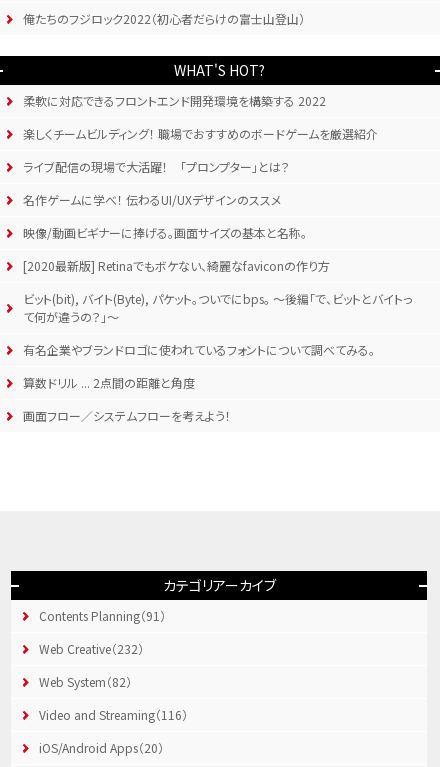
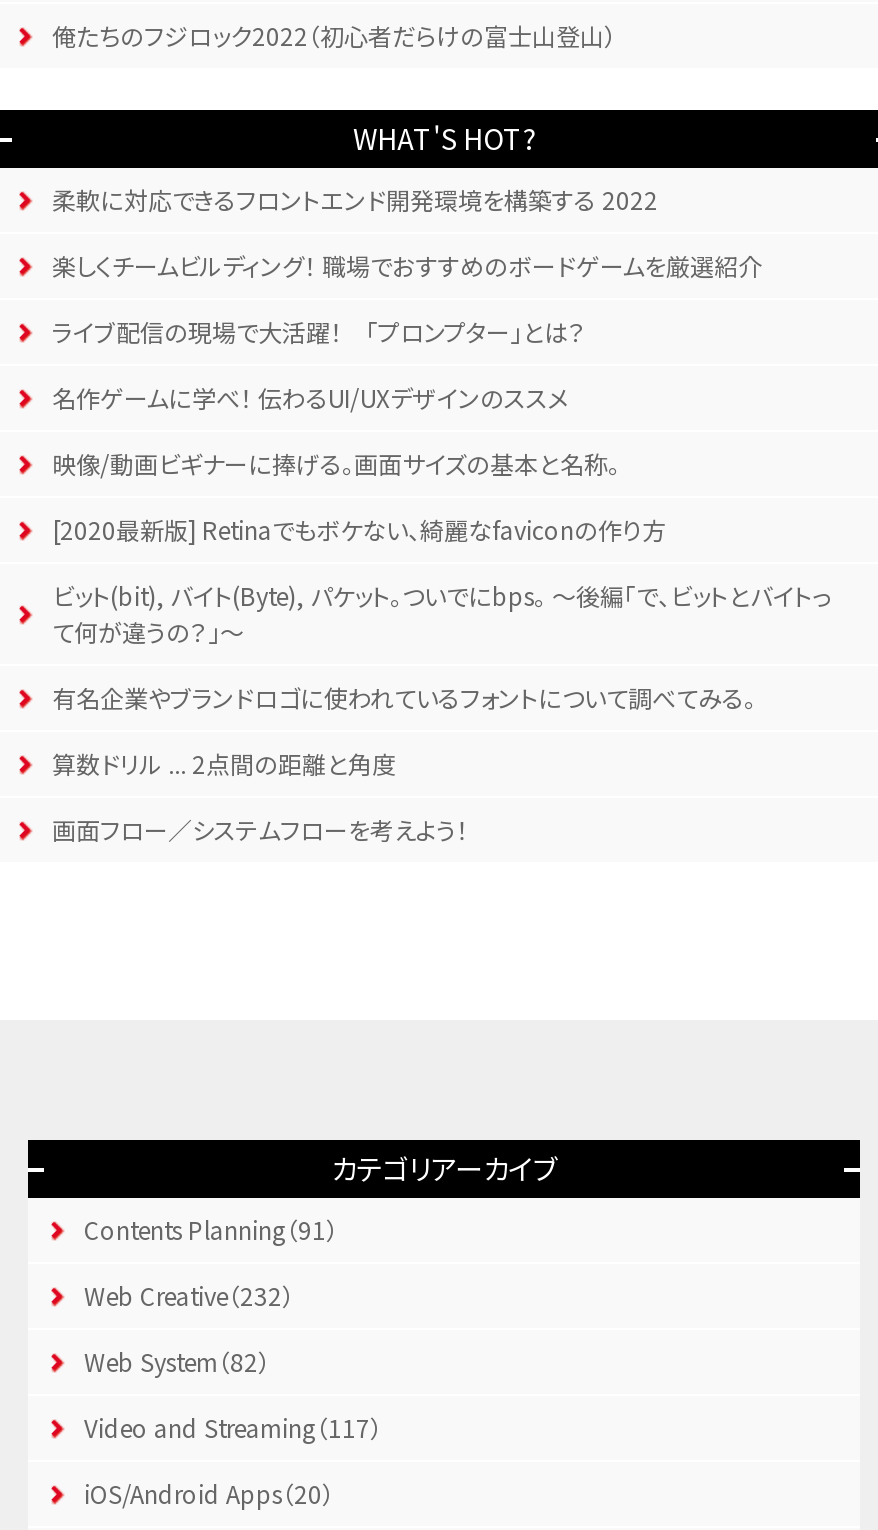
[39,706,188,723] Video and Streaming（116） -> [84,1411,382,1445] Video and Streaming（117）

